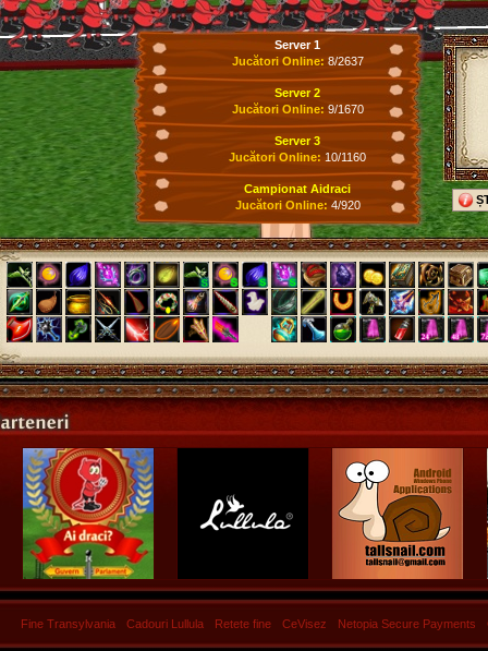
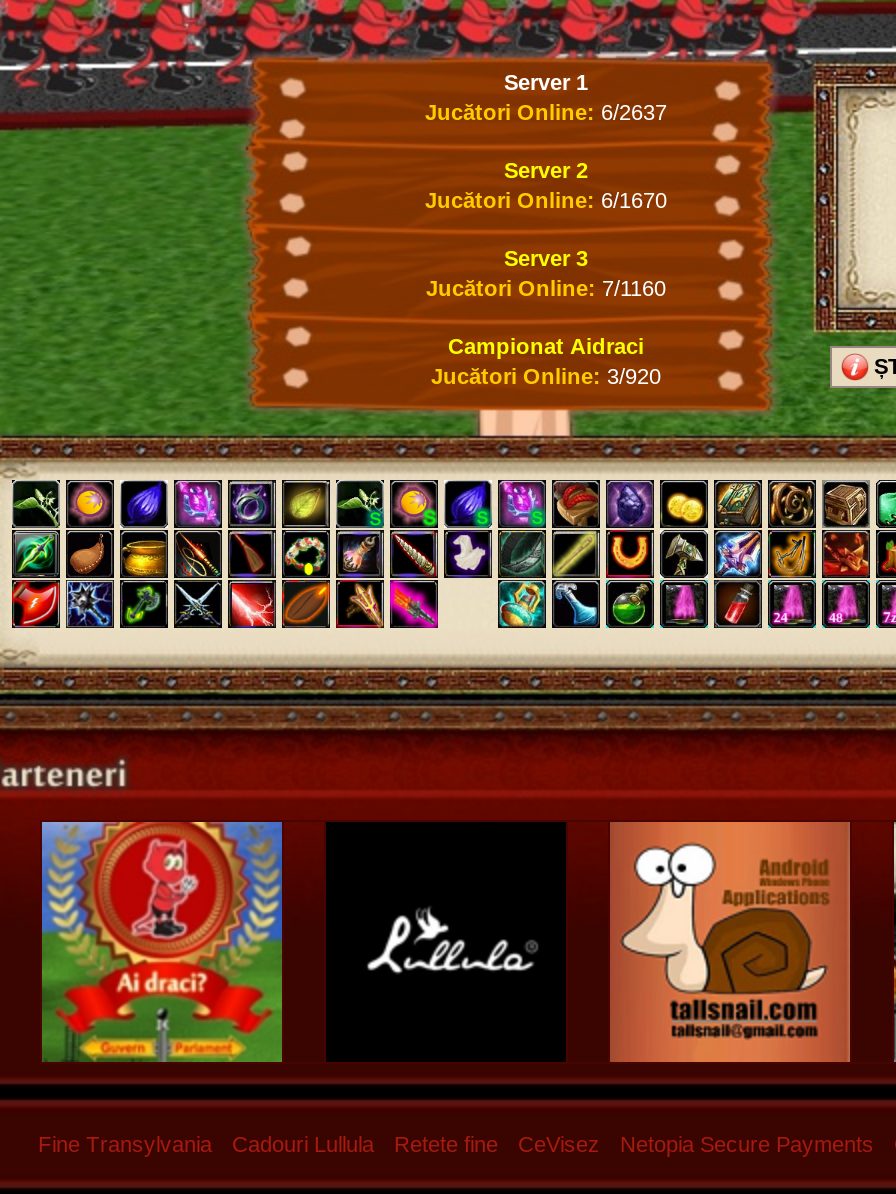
[231,55,363,68] Jucători Online: 8/2637 -> [425,100,667,124] Jucători Online: 6/2637
[231,103,363,116] Jucători Online: 9/1670 -> [425,188,667,212] Jucători Online: 6/1670
[229,150,366,164] Jucători Online: 10/1160 -> [426,276,666,300] Jucători Online: 7/1160
[235,198,360,212] Jucători Online: 4/920 -> [431,364,661,388] Jucători Online: 3/920

